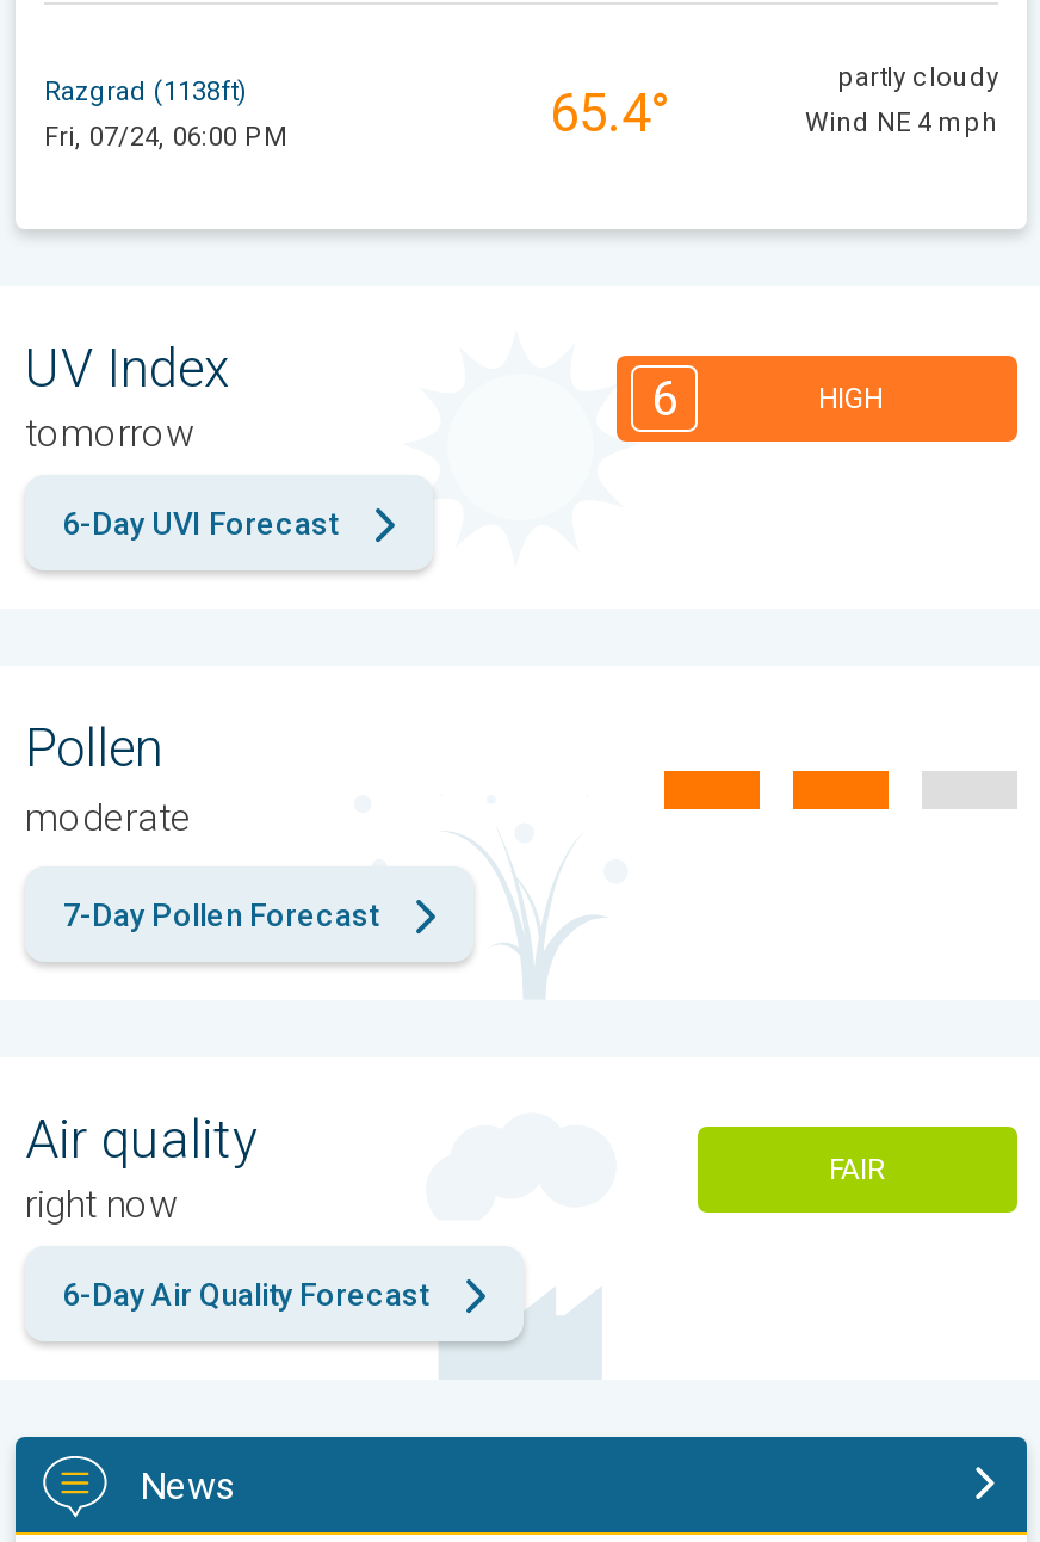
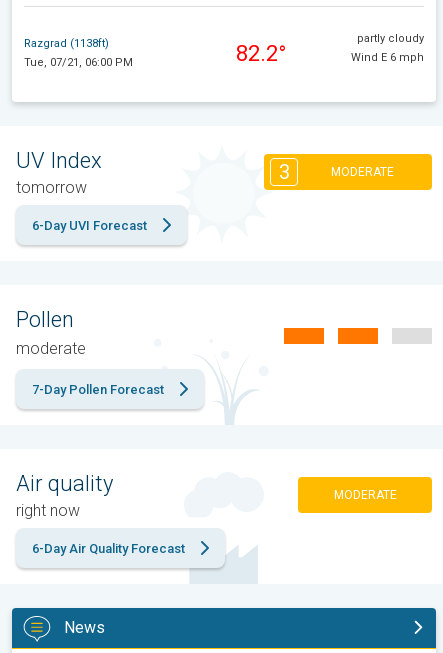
[550,84,669,144] 65.4° -> [236,41,286,66] 82.2°
[44,121,287,152] Fri, 07/24, 06:00 PM -> [24,56,133,69] Tue, 07/21, 06:00 PM
[805,108,998,139] Wind NE 4 mph -> [351,51,424,64] Wind E 6 mph
[651,369,883,427] 6 | HIGH -> [278,160,393,184] 3 | MODERATE
[829,1152,886,1186] FAIR -> [333,488,396,502] MODERATE

